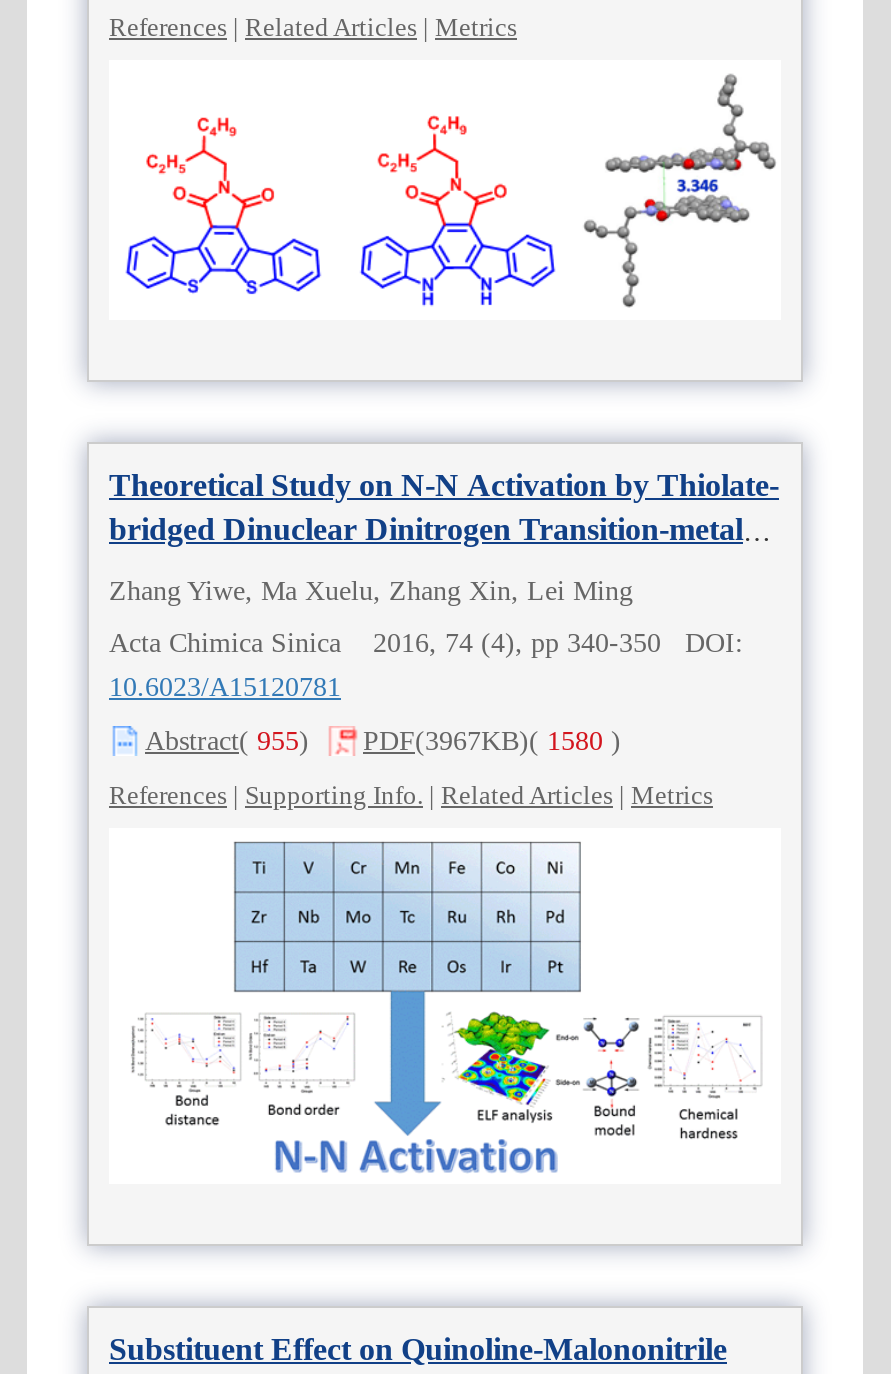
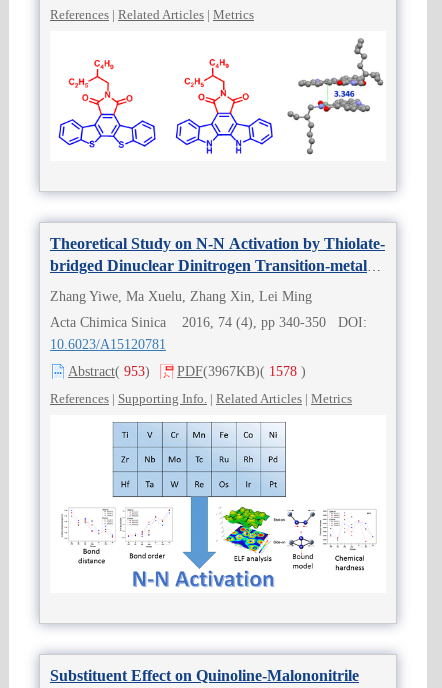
[145,727,309,757] Abstract(955) -> [68,364,150,379] Abstract(953)
[363,727,621,757] PDF(3967KB)(1580) -> [177,364,306,379] PDF(3967KB)(1578)

